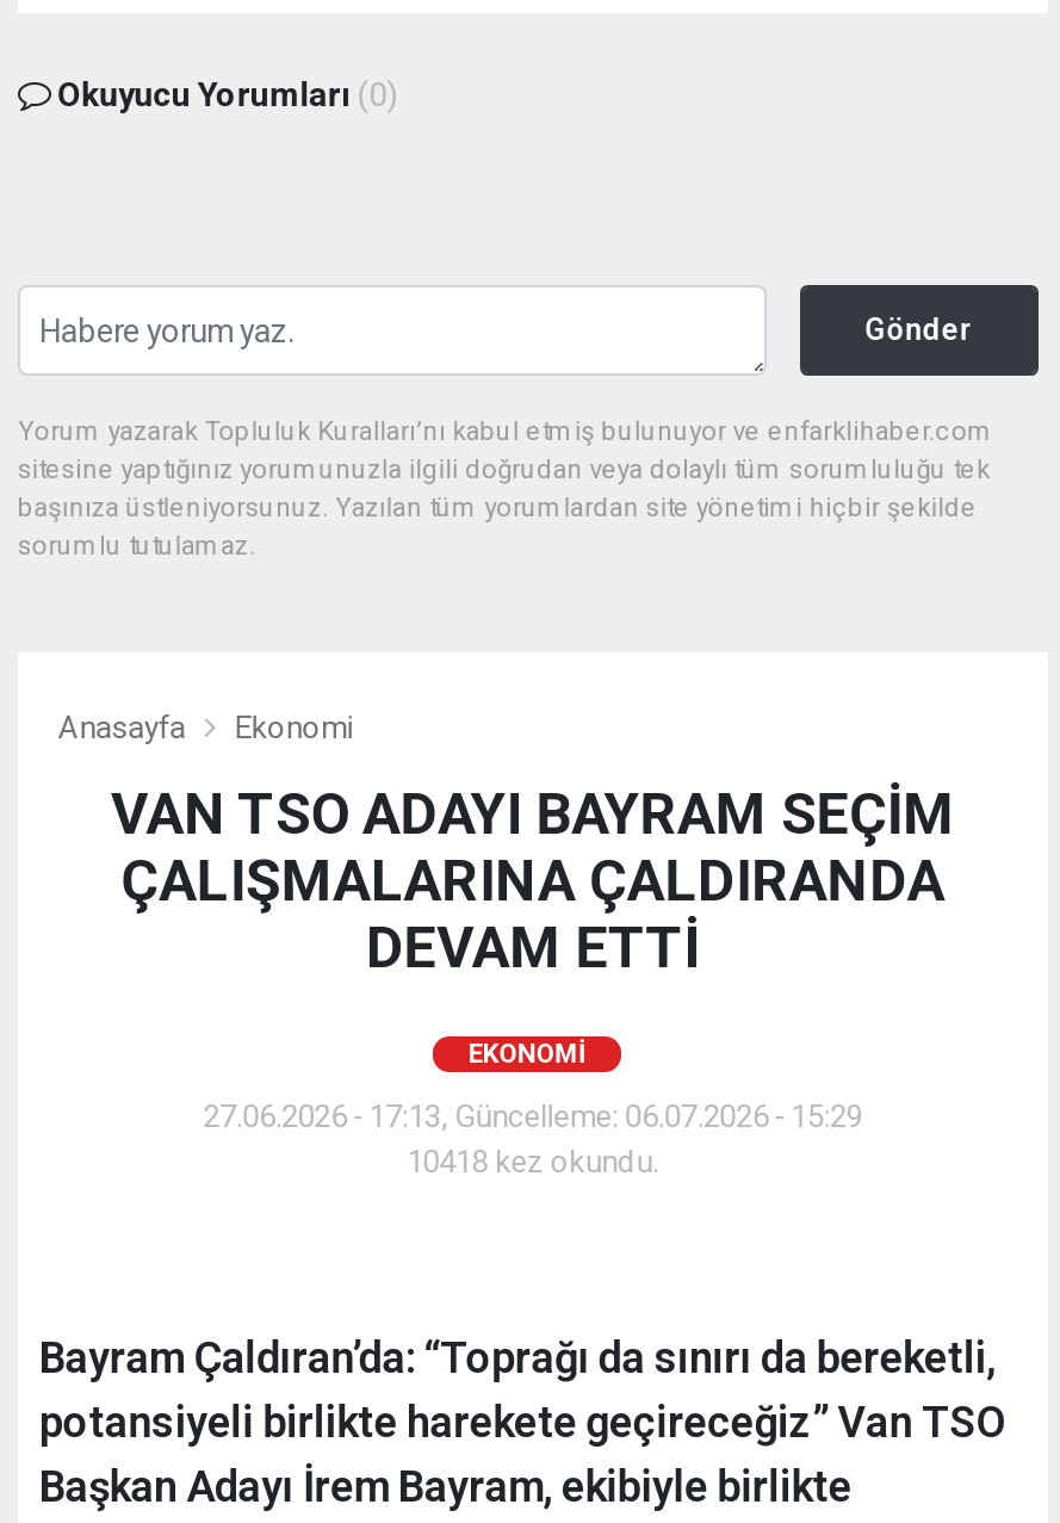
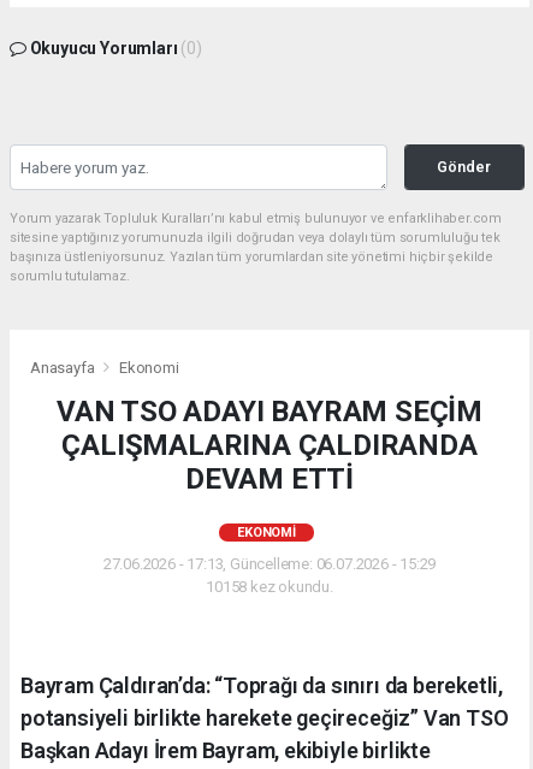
[407,1144,659,1180] 10418 kez okundu. -> [206,578,333,596] 10158 kez okundu.

